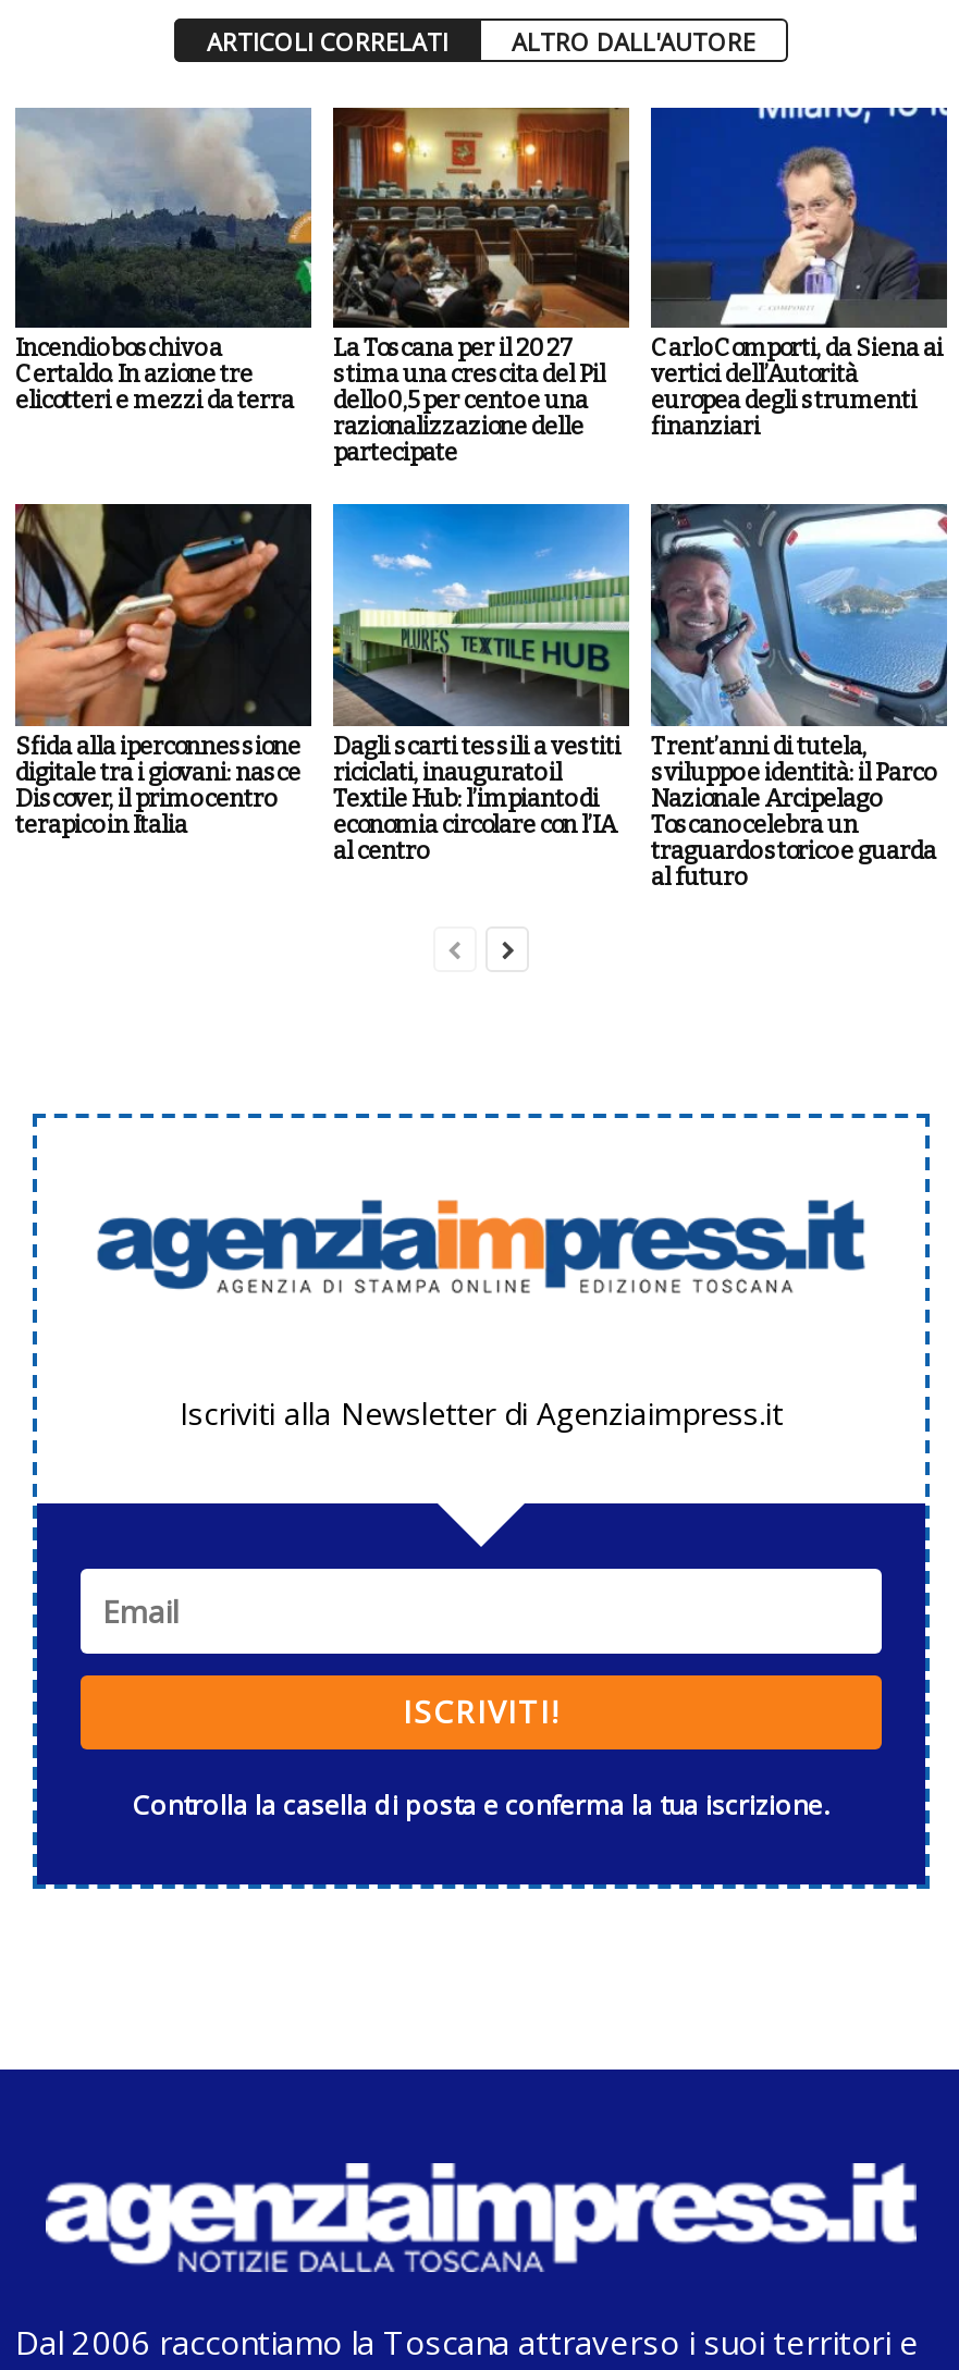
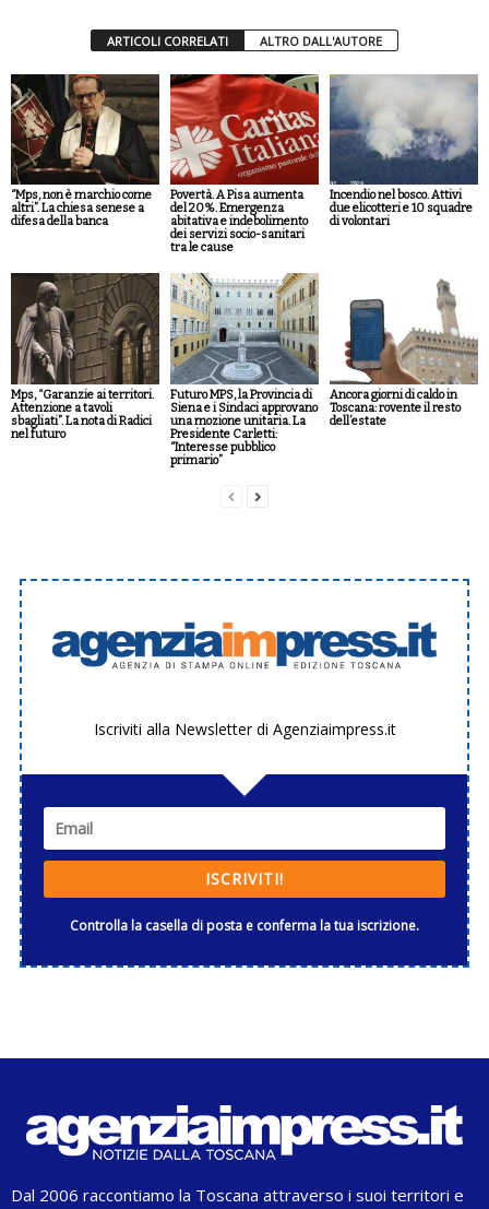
[13,108,313,415] [image] | Incendio boschivo a | Certaldo. In azione tre | elicotteri e mezzi da terra -> [11,73,160,228] [image] | “Mps, non è marchio come | altri”. La chiesa senese a | difesa della banca
[331,106,631,467] [image] | La Toscana per il 2027 | stima una crescita del Pil | dello 0,5 per cento e una | razionalizzazione delle | partecipate -> [169,73,320,255] [image] | Povertà. A Pisa aumenta | del 20%. Emergenza | abitativa e indebolimento | dei servizi socio-sanitari | tra le cause
[649,106,949,441] [image] | Carlo Comporti, da Siena ai | vertici dell’Autorità | europea degli strumenti | finanziari -> [329,73,478,228] [image] | Incendio nel bosco. Attivi | due elicotteri e 10 squadre | di volontari
[13,502,311,839] [image] | Sfida alla iperconnessione | digitale tra i giovani: nasce | Discover, il primo centro | terapico in Italia -> [10,272,159,441] [image] | Mps, “Garanzie ai territori. | Attenzione a tavoli | sbagliati”. La nota di Radici | nel futuro
[331,502,631,865] [image] | Dagli scarti tessili a vestiti | riciclati, inaugurato il | Textile Hub: l’impianto di | economia circolare con l’IA | al centro -> [170,272,320,467] [image] | Futuro MPS, la Provincia di | Siena e i Sindaci approvano | una mozione unitaria. La | Presidente Carletti: | “Interesse pubblico | primario”
[649,502,949,891] [image] | Trent’anni di tutela, | sviluppo e identità: il Parco | Nazionale Arcipelago | Toscano celebra un | traguardo storico e guarda | al futuro -> [330,273,479,428] [image] | Ancora giorni di caldo in | Toscana: rovente il resto | dell’estate

